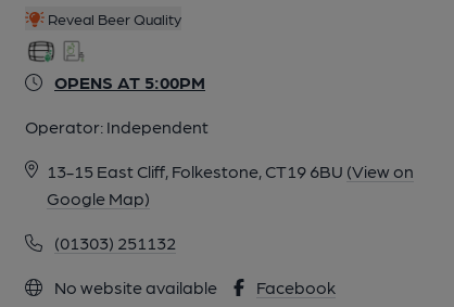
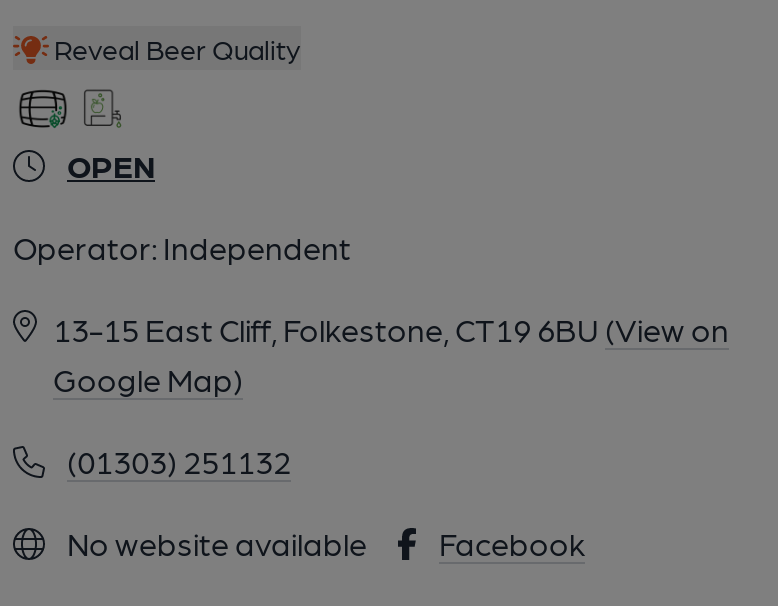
[54,72,205,92] OPENS AT 5:00PM -> [67,146,155,184] OPEN

